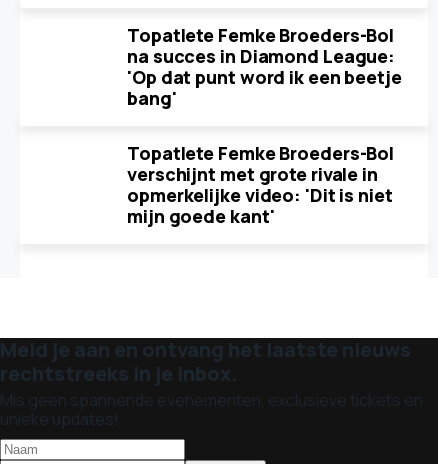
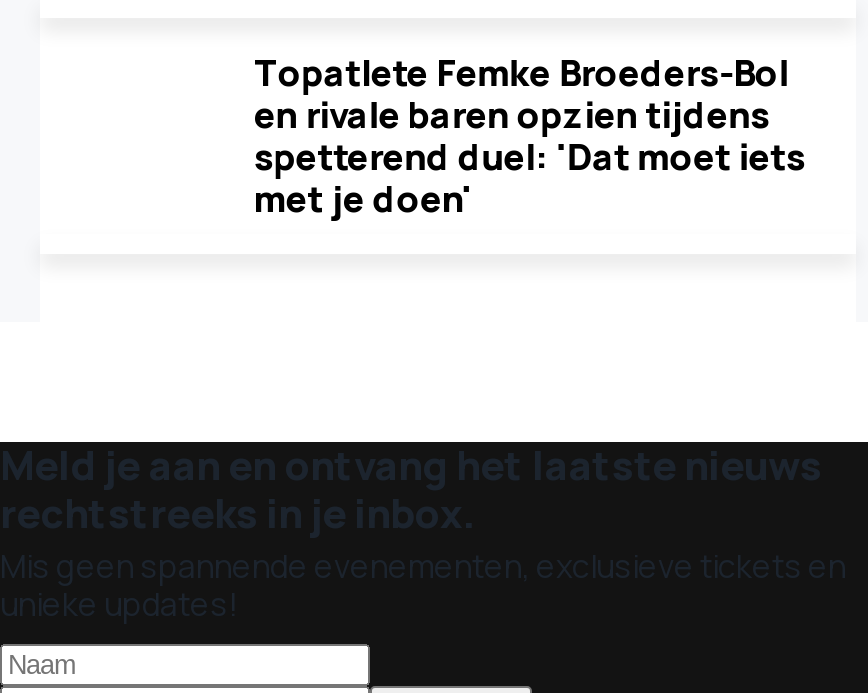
[127,44,402,228] na succes in Diamond League: | 'Op dat punt word ik een beetje | bang' | Topatlete Femke Broeders-Bol | verschijnt met grote rivale in | opmerkelijke video: 'Dit is niet | mijn goede kant' -> [254,90,806,222] en rivale baren opzien tijdens | spetterend duel: 'Dat moet iets | met je doen'

